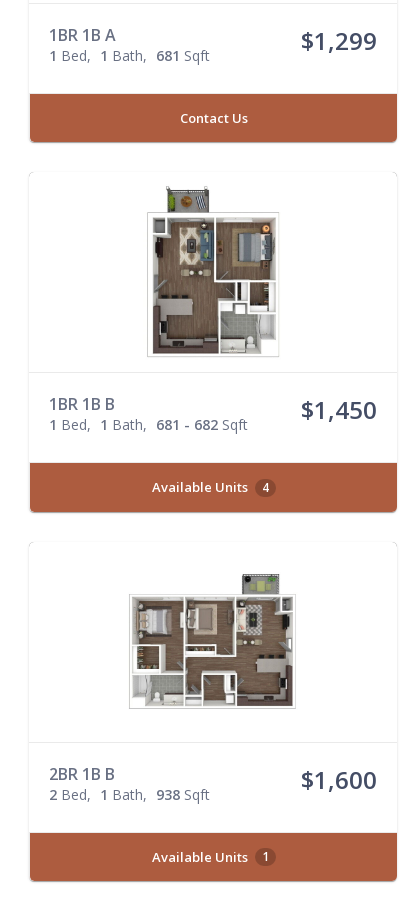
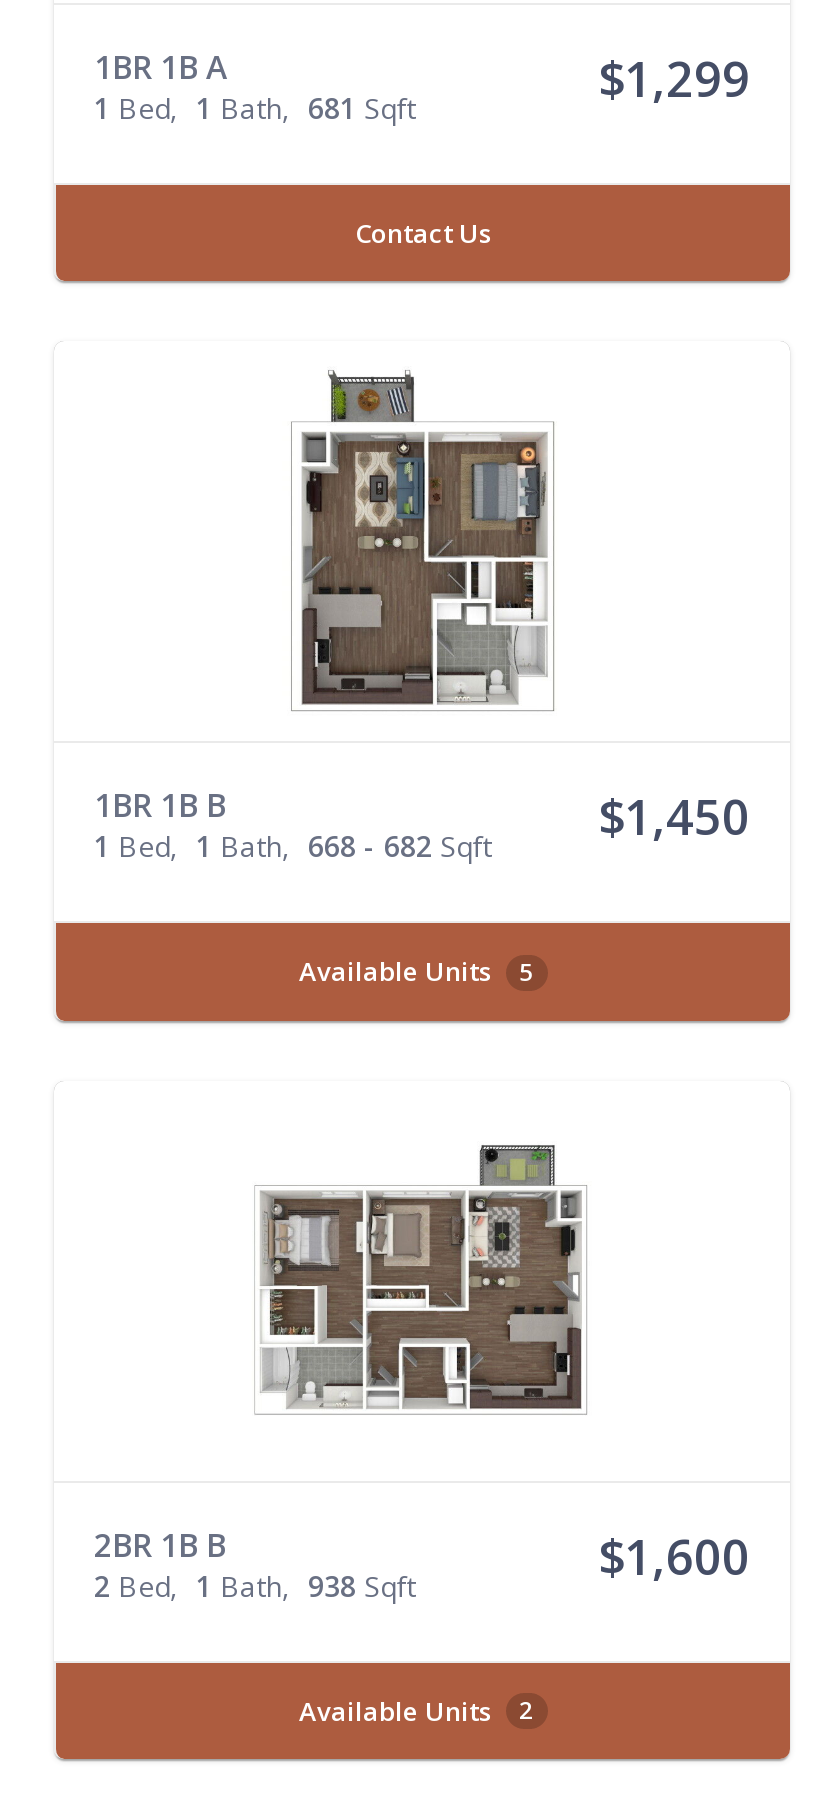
[49,415,248,434] 1 Bed 1 Bath 681 - 682 Sqft -> [94,828,492,866] 1 Bed 1 Bath 668 - 682 Sqft
[151,478,268,496] Available Units 4 -> [299,954,533,990] Available Units 5
[151,848,268,866] Available Units 1 -> [299,1693,533,1729] Available Units 2

